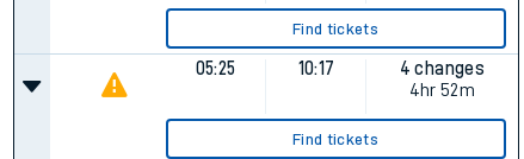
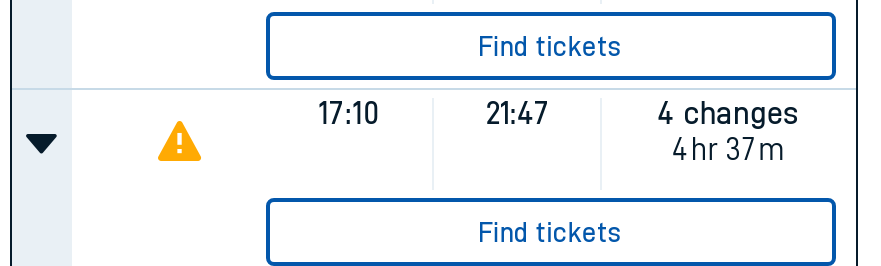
[195,59,236,78] 05:25 -> [318,98,380,130] 17:10
[298,59,335,78] 10:17 -> [485,98,551,130] 21:47
[409,81,475,100] 4hr 52m -> [672,134,785,166] 4hr 37m

